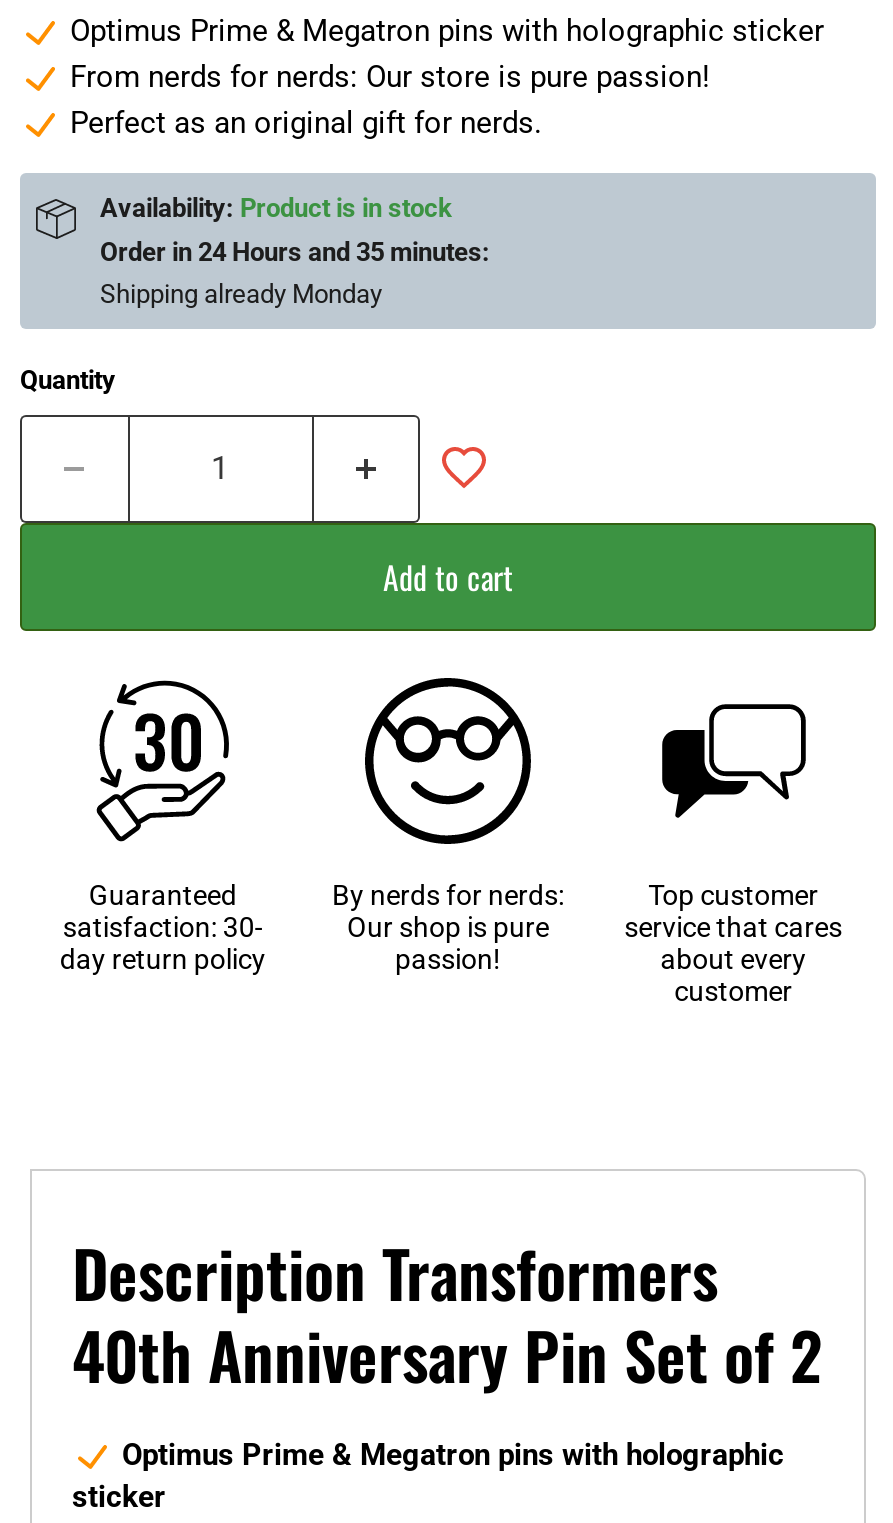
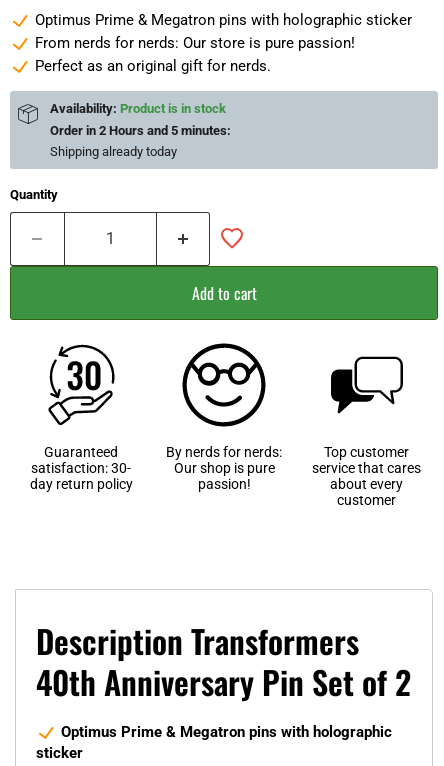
[100,236,490,266] Order in 24 Hours and 35 minutes: -> [50,122,231,137] Order in 2 Hours and 5 minutes:
[100,278,382,308] Shipping already Monday -> [50,143,177,158] Shipping already today

